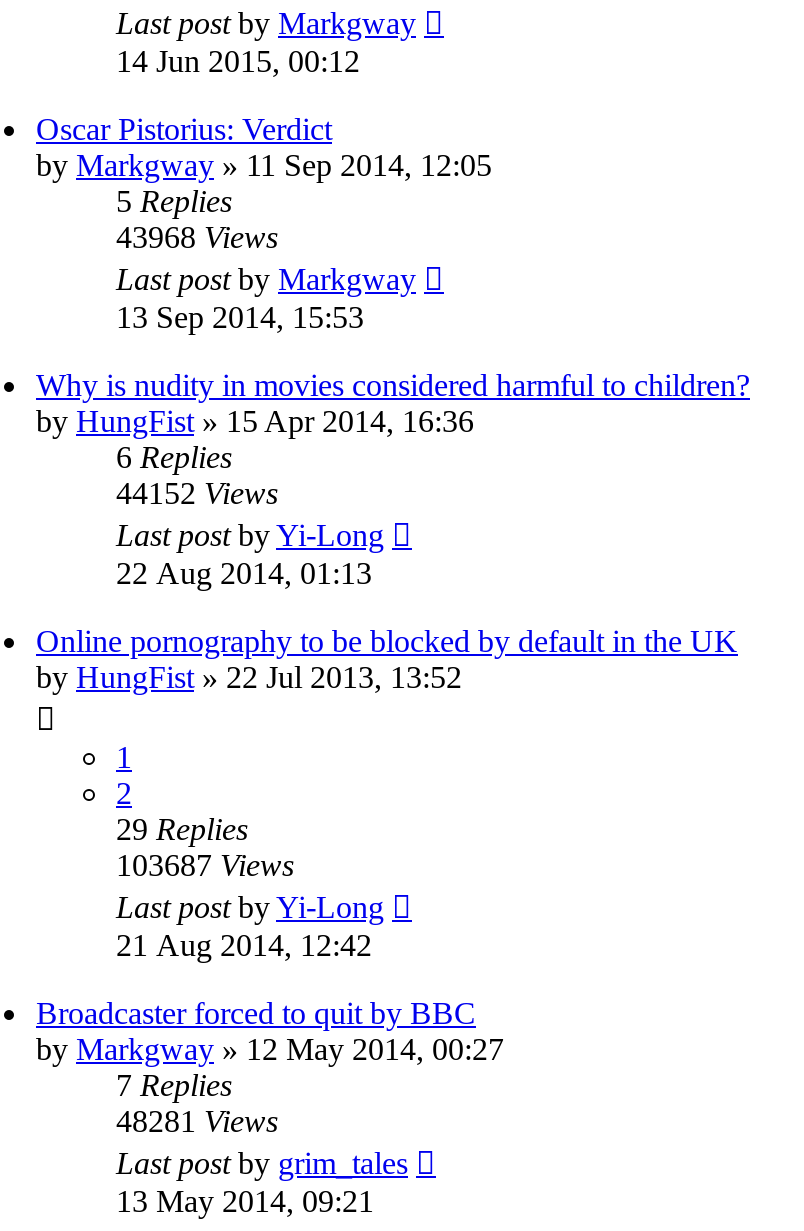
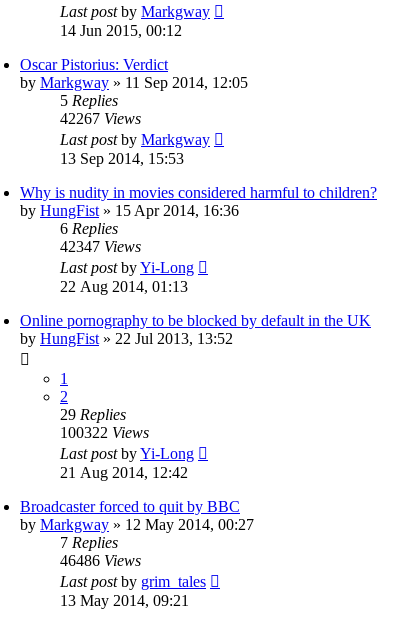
[116,219,278,253] 43968 Views -> [60,110,141,127] 42267 Views
[116,475,278,509] 44152 Views -> [60,238,141,255] 42347 Views
[116,847,294,881] 103687 Views -> [60,424,149,441] 100322 Views
[116,1103,278,1137] 48281 Views -> [60,552,141,569] 46486 Views

